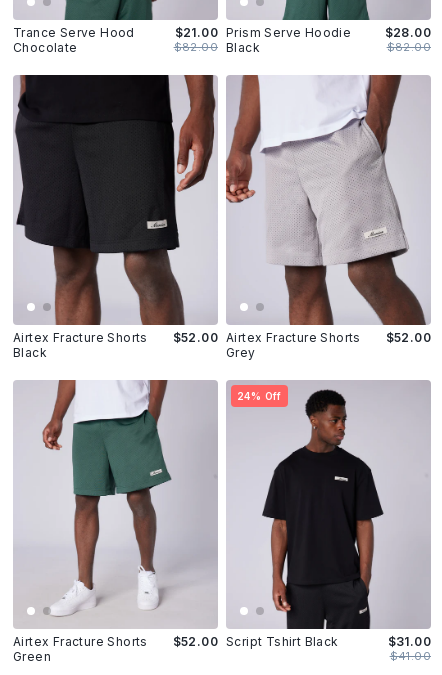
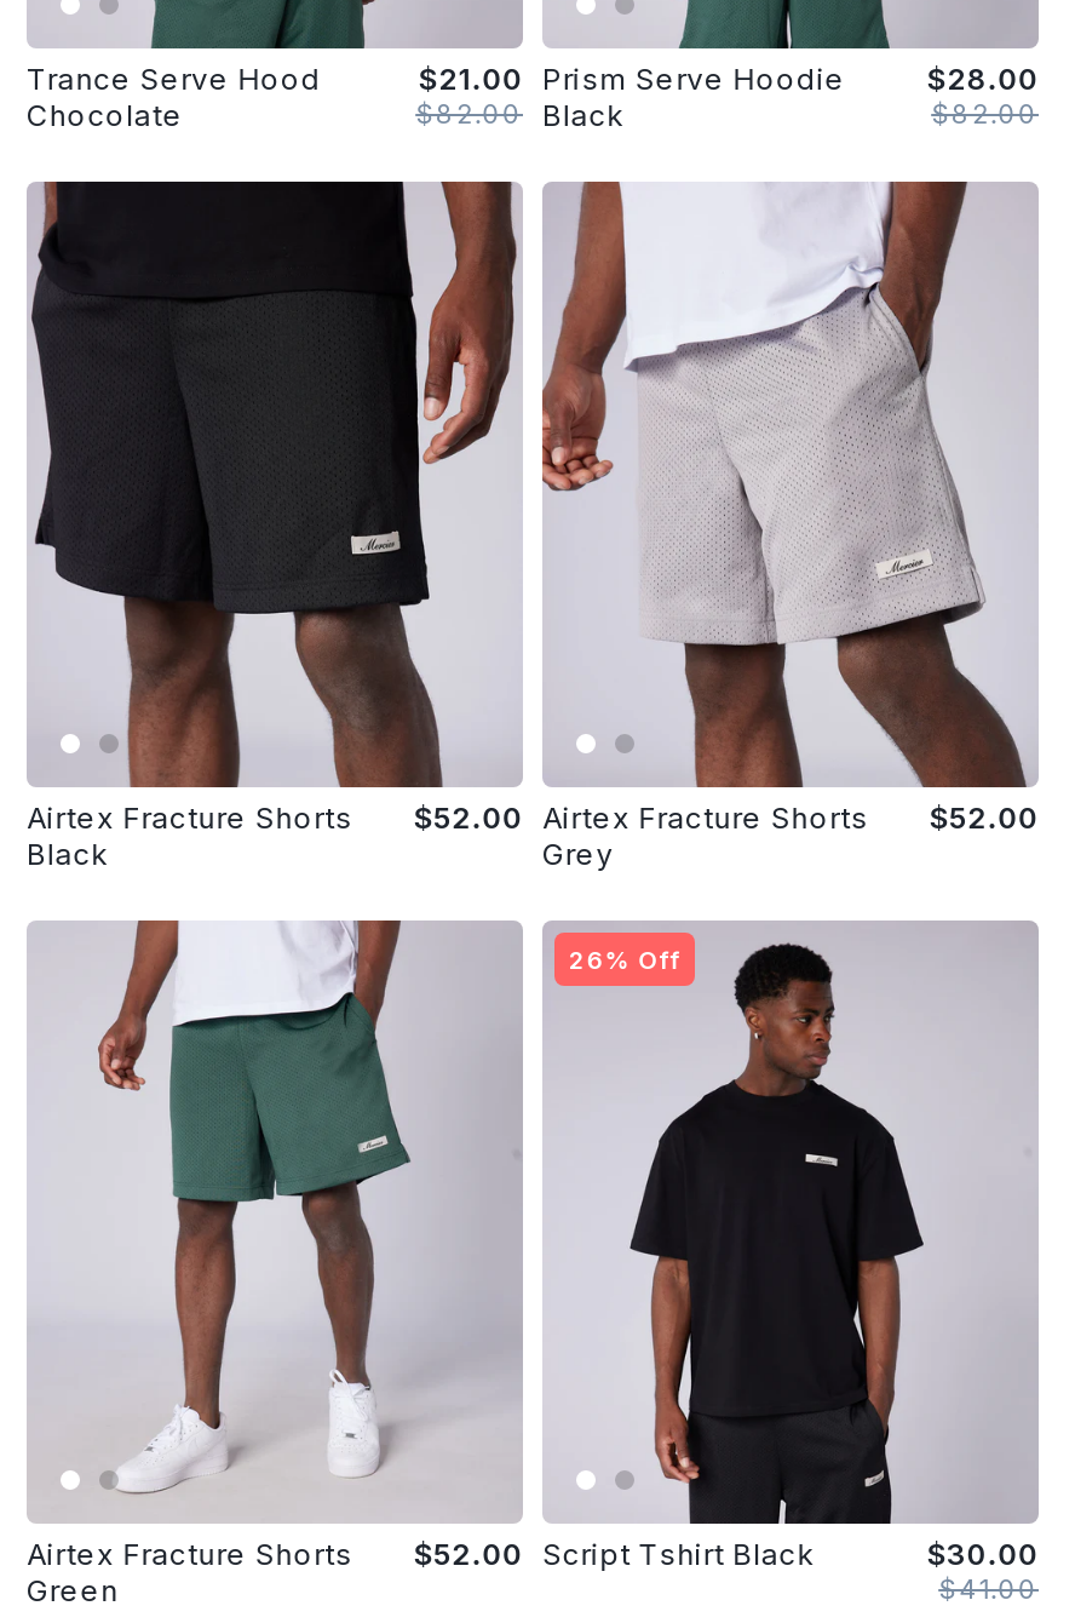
[237,390,282,402] 24% Off -> [569,945,680,974] 26% Off
[388,634,431,649] $31.00 -> [926,1537,1039,1573] $30.00

